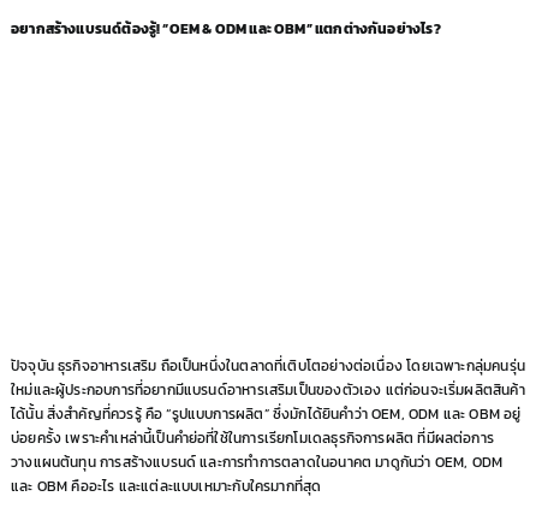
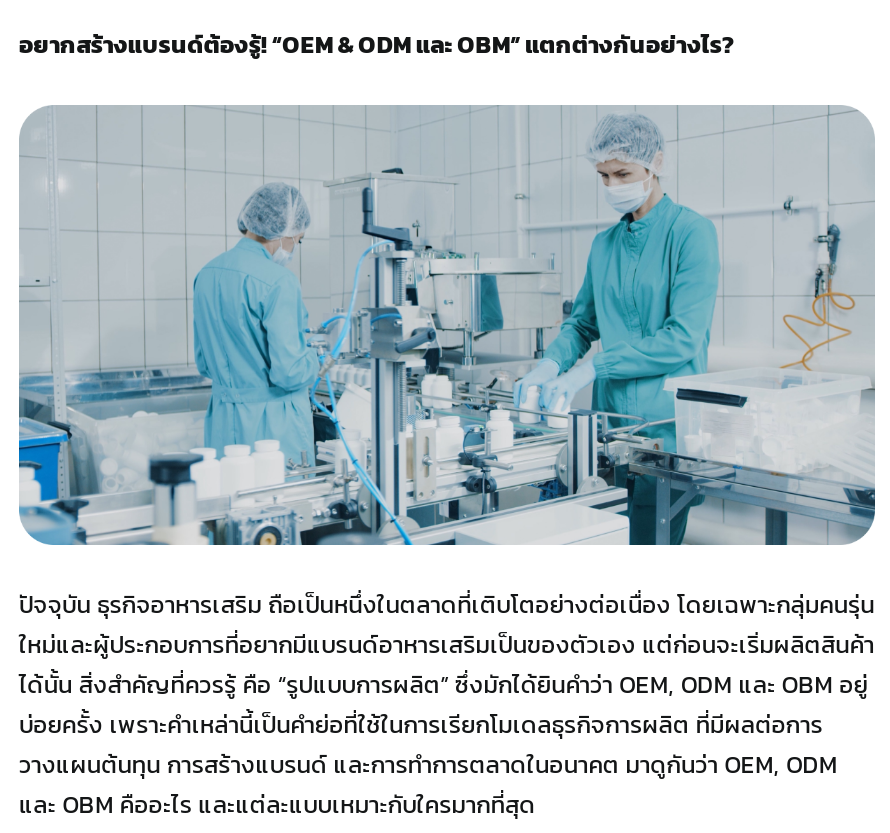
none -> [17,103,877,547] [image]

